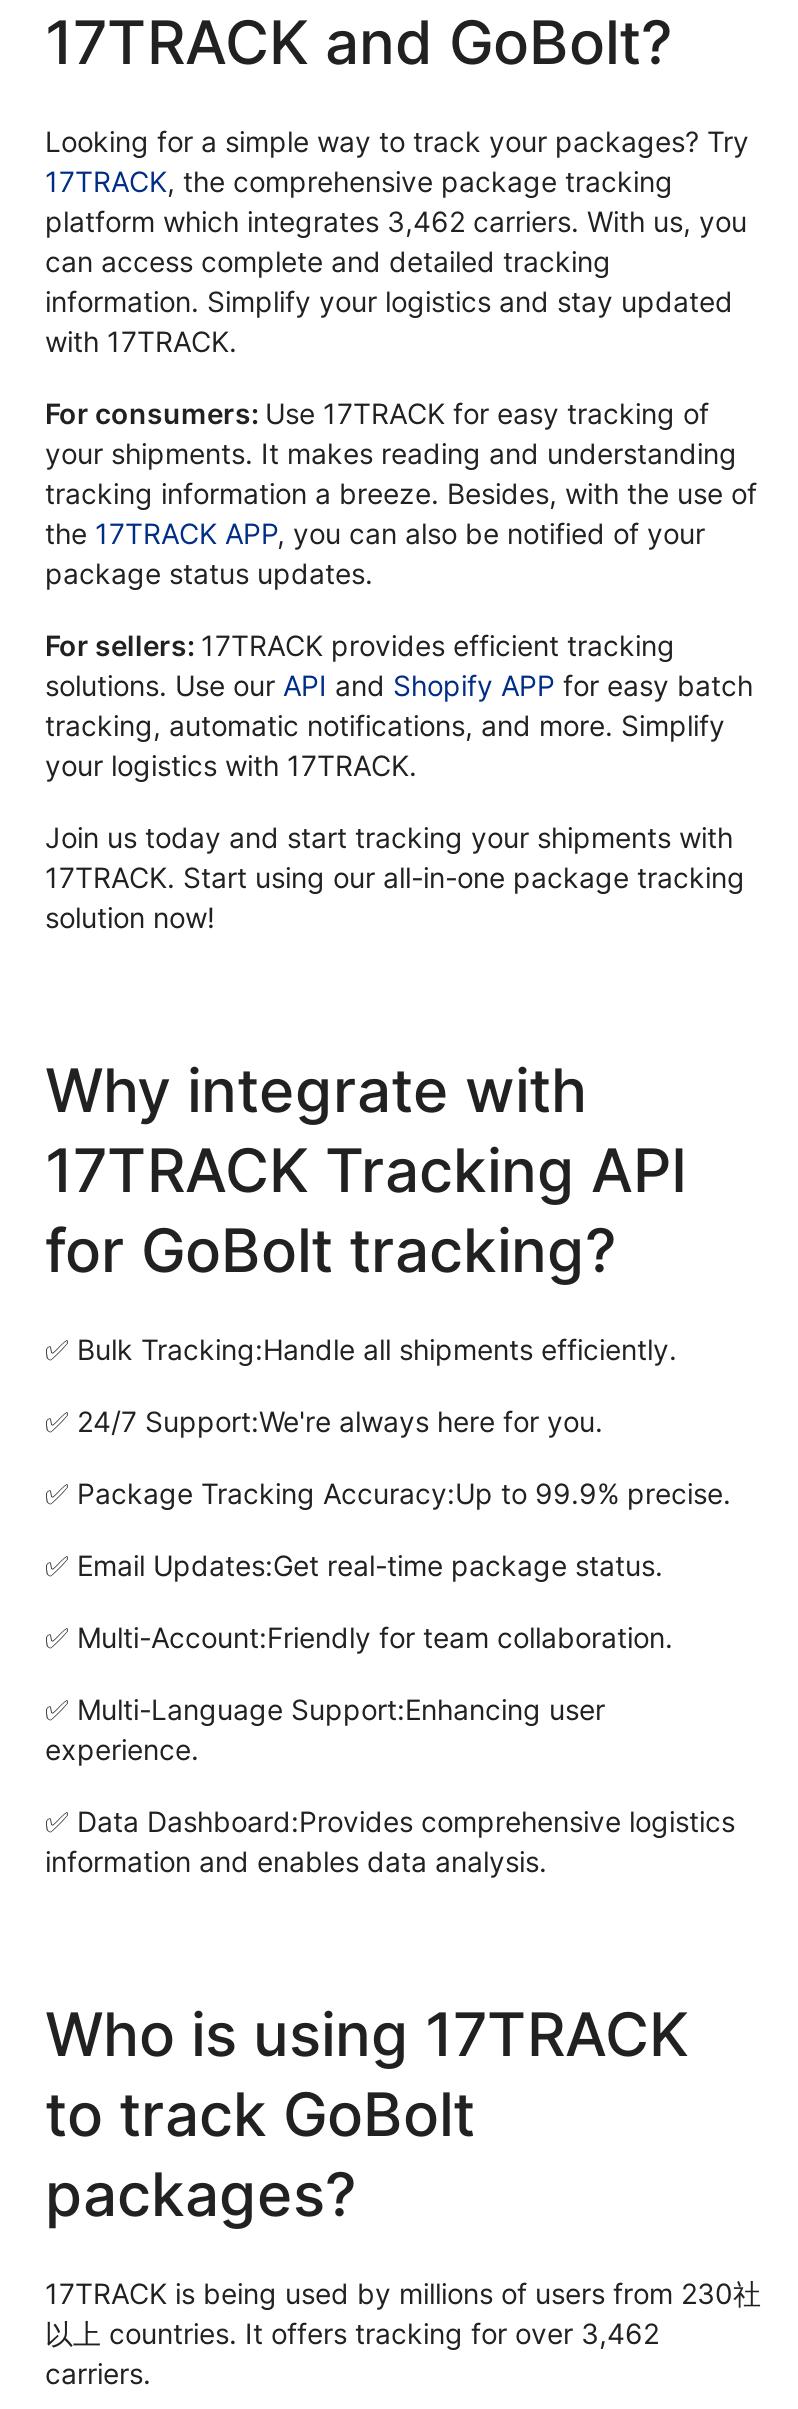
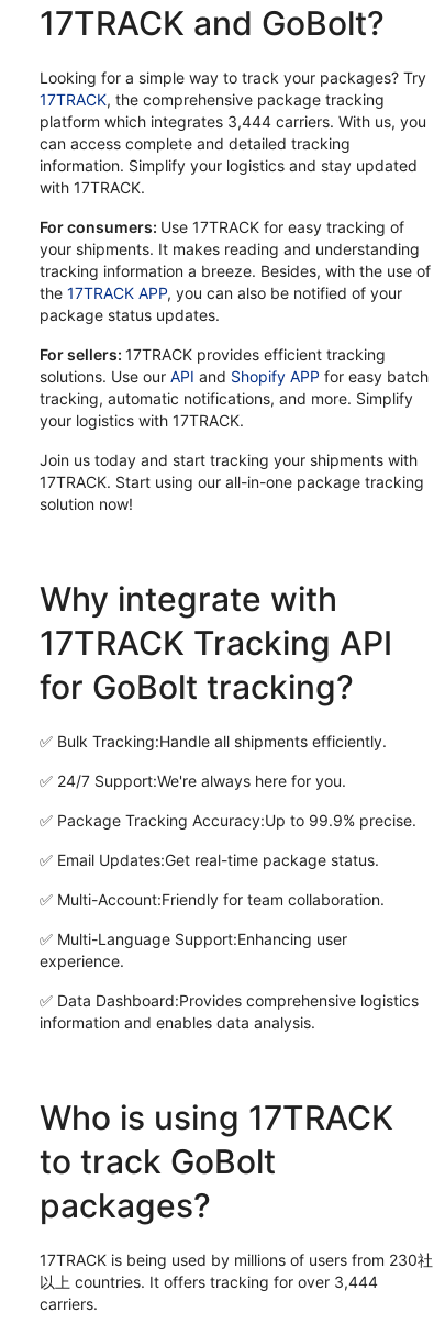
[45,205,747,239] platform which integrates 3,462 carriers. With us, you -> [40,113,426,131] platform which integrates 3,444 carriers. With us, you
[45,2317,659,2351] 以上 countries. It offers tracking for over 3,462 -> [40,1273,378,1291] 以上 countries. It offers tracking for over 3,444

